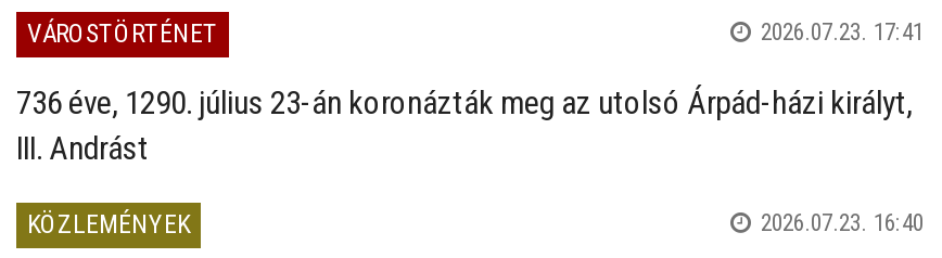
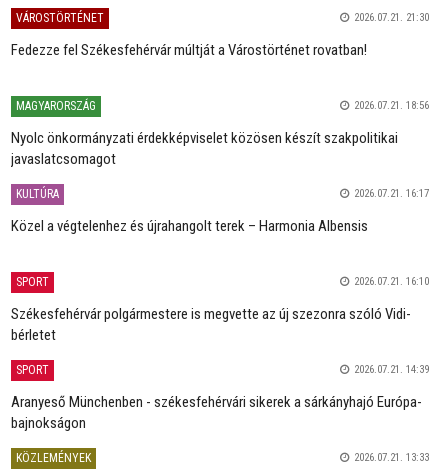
[16,17,924,167] 2026.07.23. 17:41 | 736 éve, 1290. július 23-án koronázták meg az utolsó Árpád-házi királyt, | III. Andrást -> [11,10,429,431] 2026.07.21. 21:30 | Fedezze fel Székesfehérvár múltját a Várostörténet rovatban! | MAGYARORSZÁG | 2026.07.21. 18:56 | Nyolc önkormányzati érdekképviselet közösen készít szakpolitikai | javaslatcsomagot | KULTÚRA | 2026.07.21. 16:17 | Közel a végtelenhez és újrahangolt terek – Harmonia Albensis | SPORT | 2026.07.21. 16:10 | Székesfehérvár polgármestere is megvette az új szezonra szóló Vidi- | bérletet | SPORT | 2026.07.21. 14:39 | Aranyeső Münchenben - székesfehérvári sikerek a sárkányhajó Európa- | bajnokságon
[761,208,924,236] 2026.07.23. 16:40 -> [354,450,429,463] 2026.07.21. 13:33

